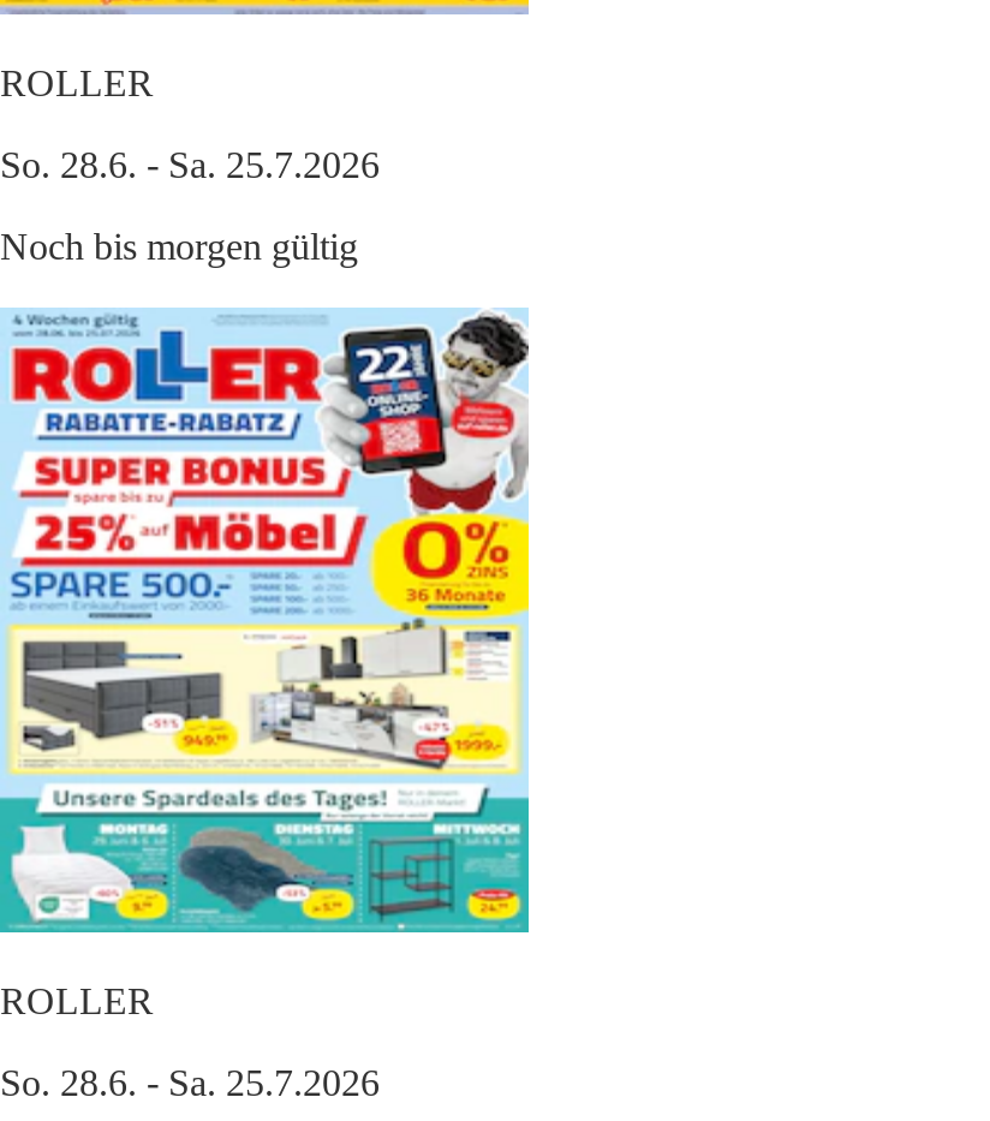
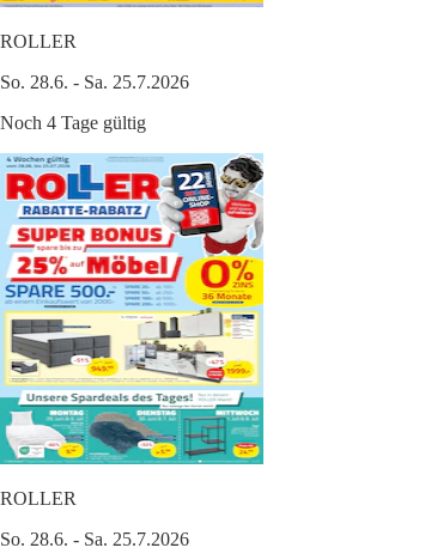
[0,226,358,267] Noch bis morgen gültig -> [0,113,146,133] Noch 4 Tage gültig

